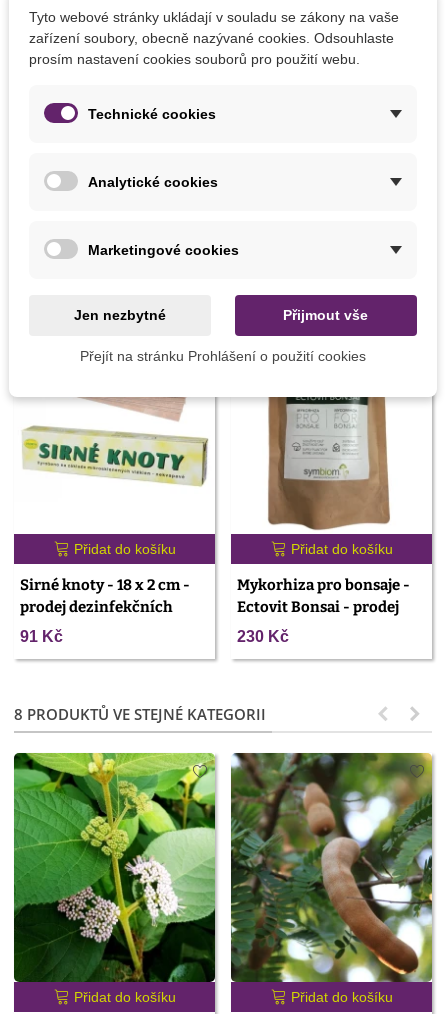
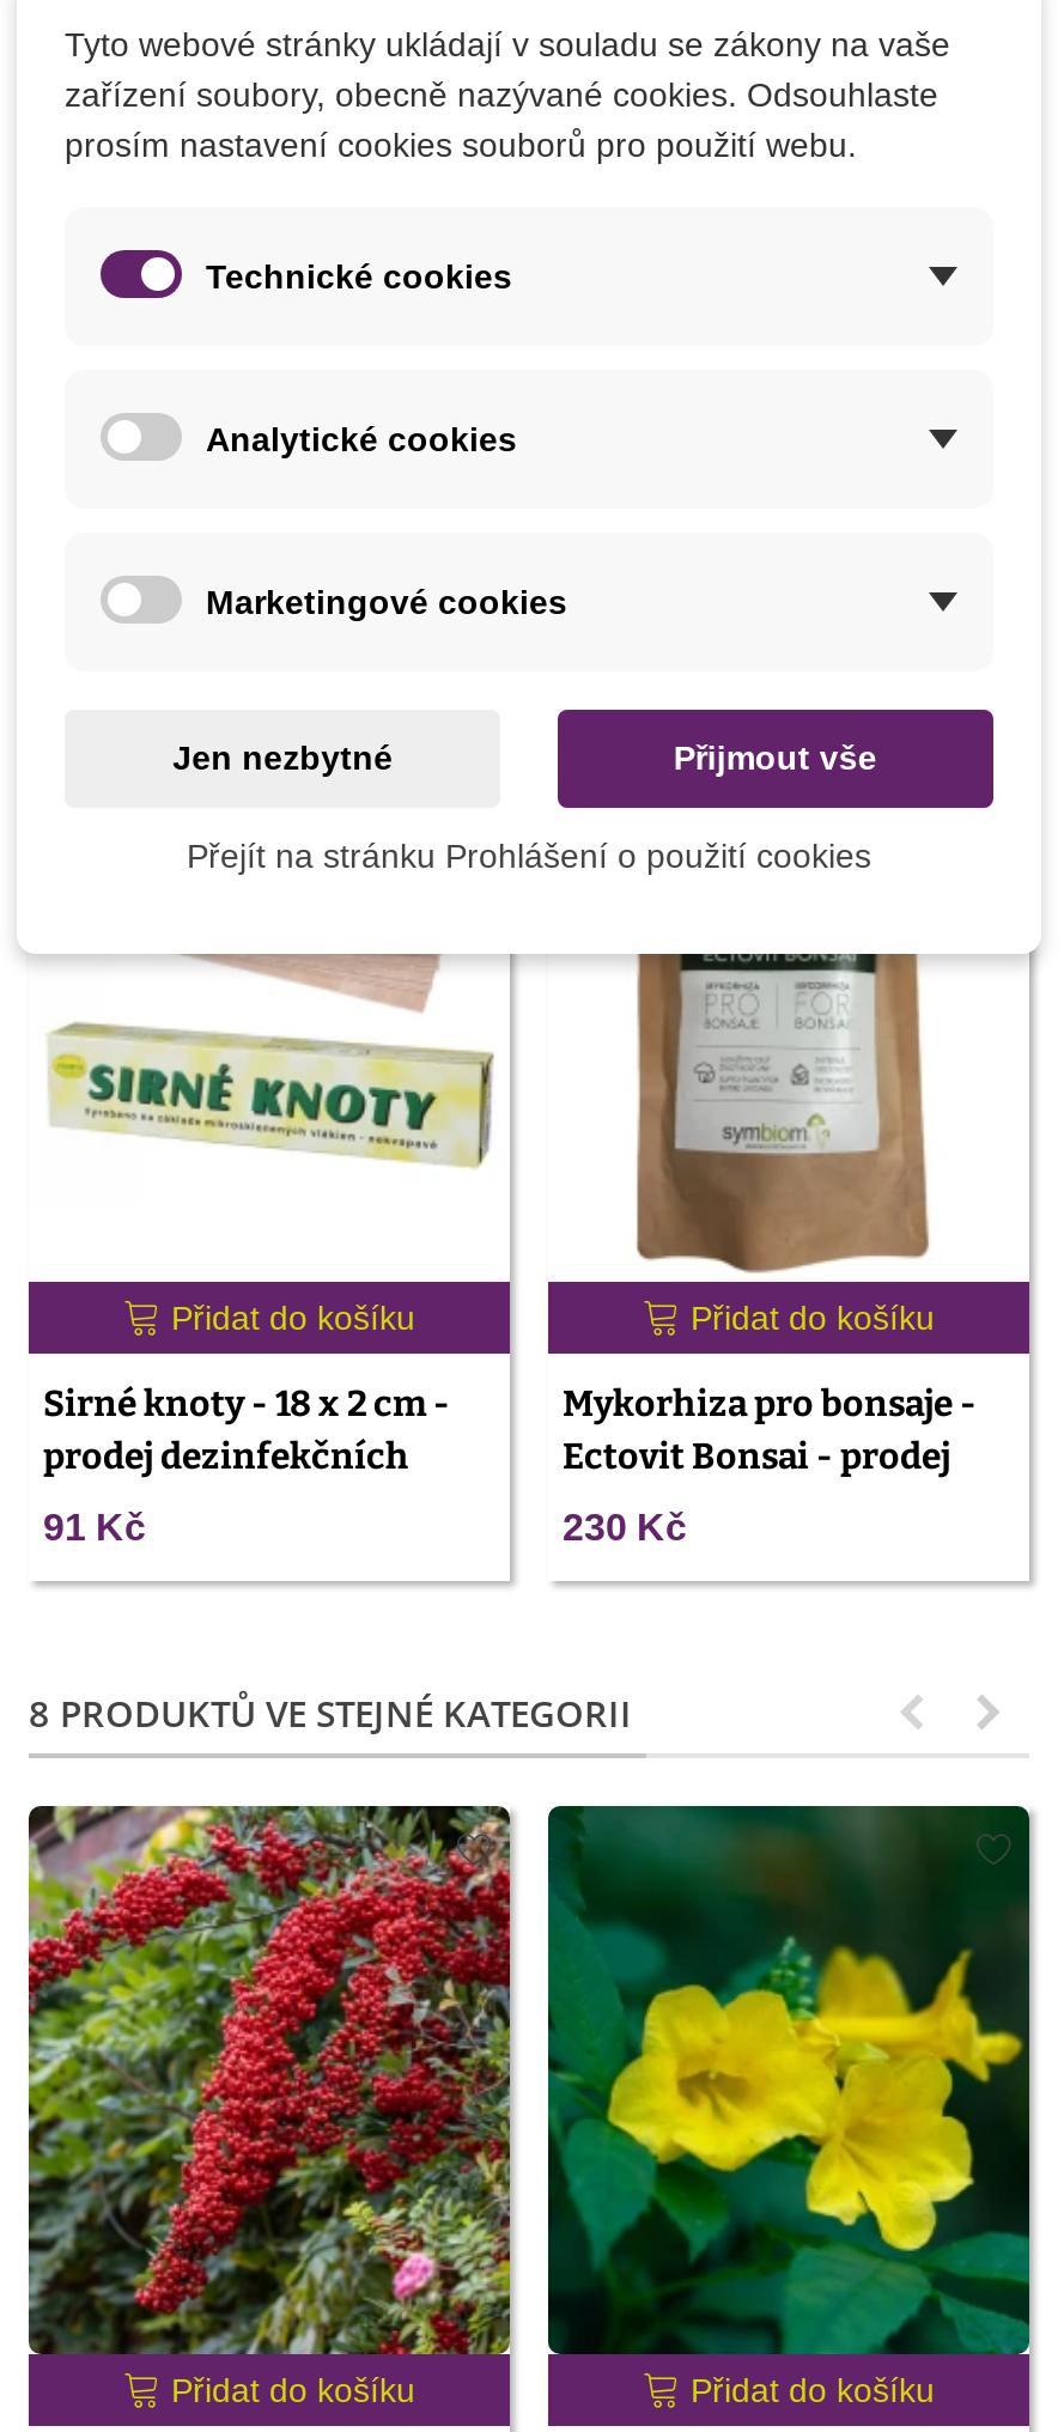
[13,752,216,983] [image] -> [26,1804,512,2357] [image]
[230,752,433,983] [image] -> [546,1804,1032,2357] [image]

